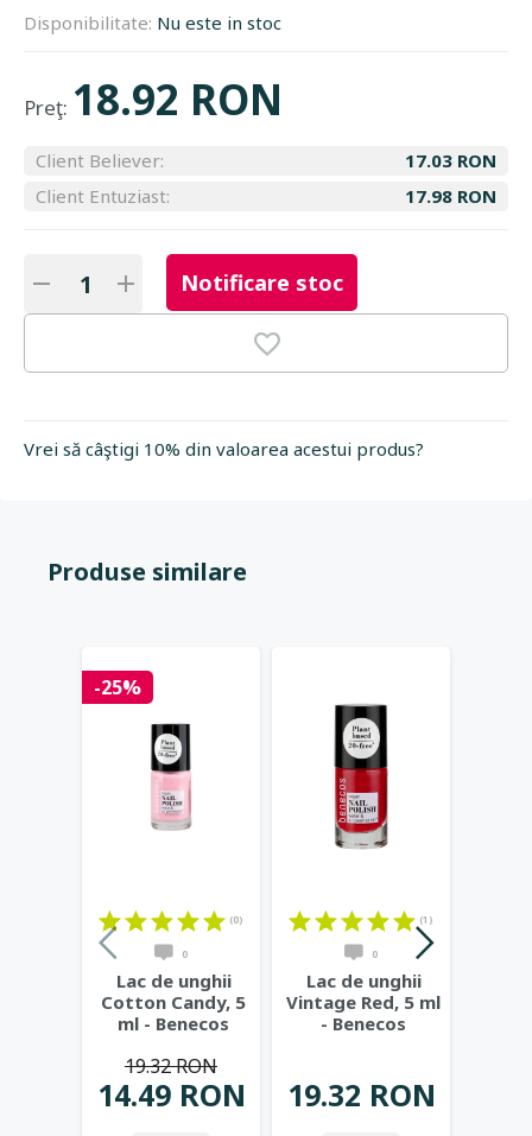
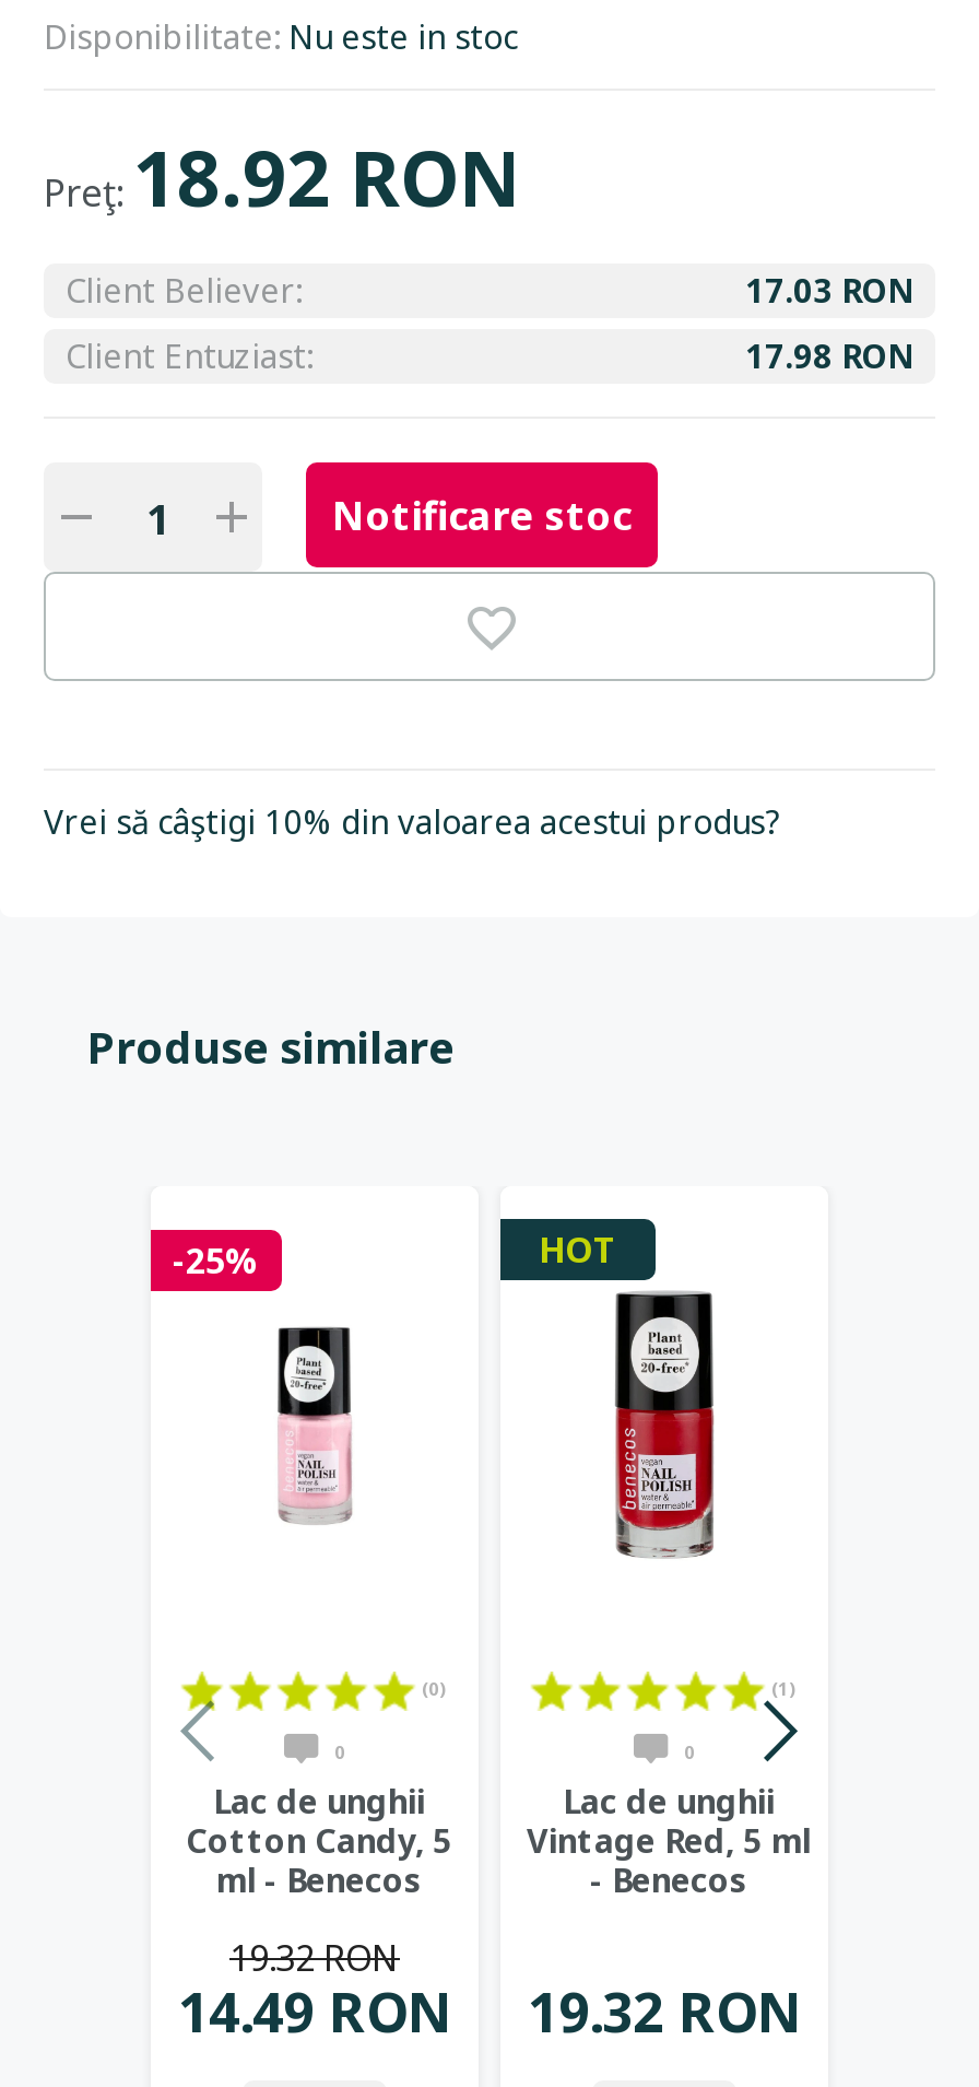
none -> [539,1226,617,1274] HOT

